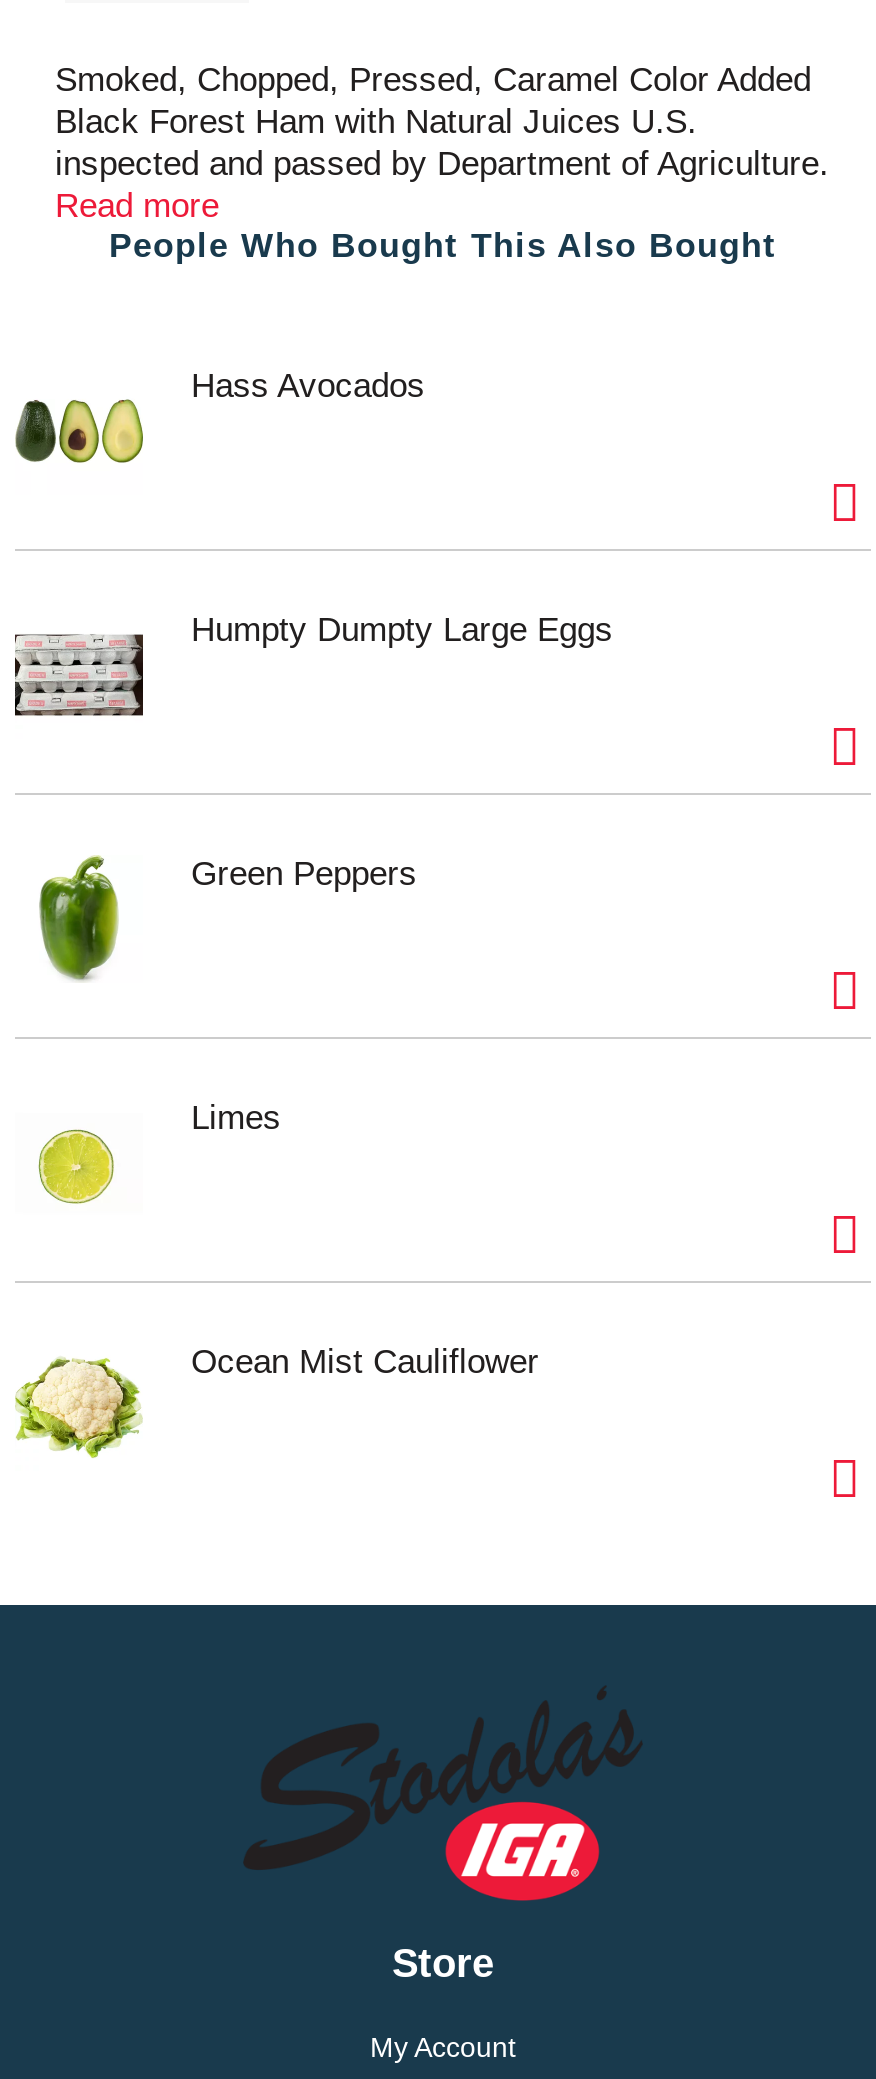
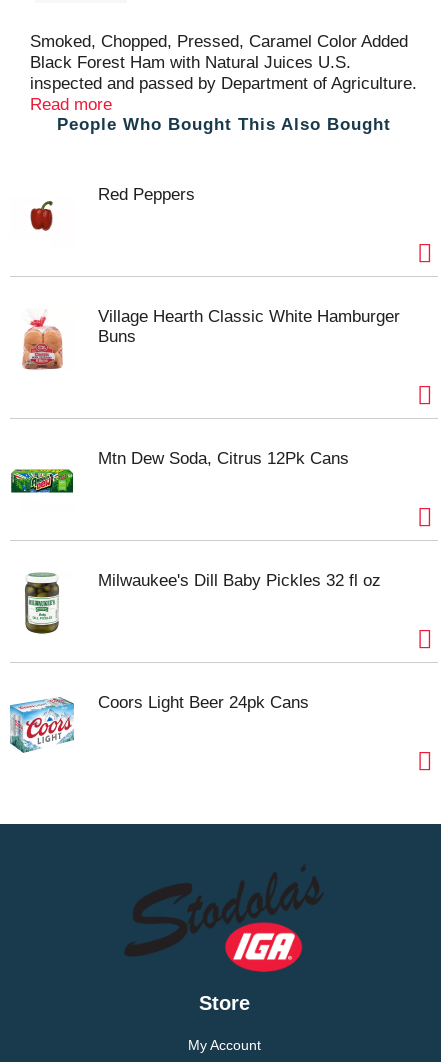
[13,367,425,465] [image] | Hass Avocados -> [14,185,195,233] [image] | Red Peppers
[13,611,613,717] [image] | Humpty Dumpty Large Eggs -> [10,307,400,369] [image] | Village Hearth Classic White Hamburger | Buns
[21,855,417,981] [image] | Green Peppers -> [10,449,349,494] [image] | Mtn Dew Soda, Citrus 12Pk Cans
[37,1099,281,1225] [image] | Limes -> [24,571,381,635] [image] | Milwaukee's Dill Baby Pickles 32 fl oz
[15,1343,539,1461] [image] | Ocean Mist Cauliflower -> [9,693,309,754] [image] | Coors Light Beer 24pk Cans

